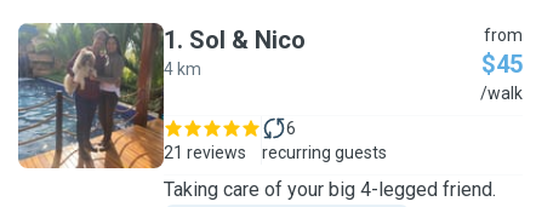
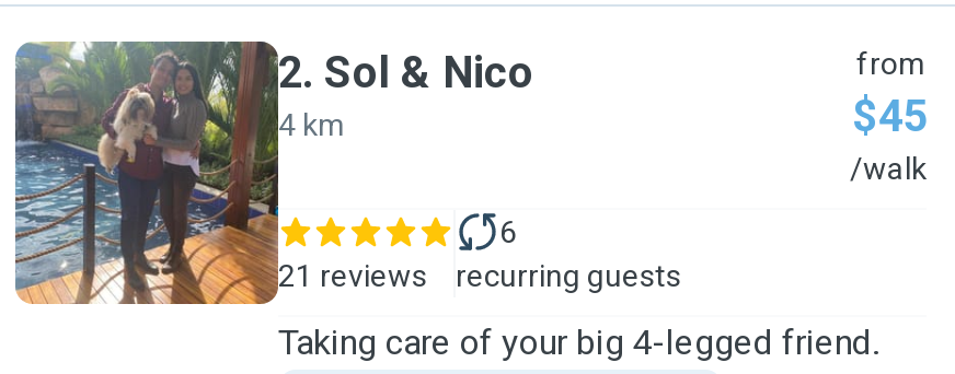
[164,25,306,54] 1. Sol & Nico -> [278,46,534,98] 2. Sol & Nico

